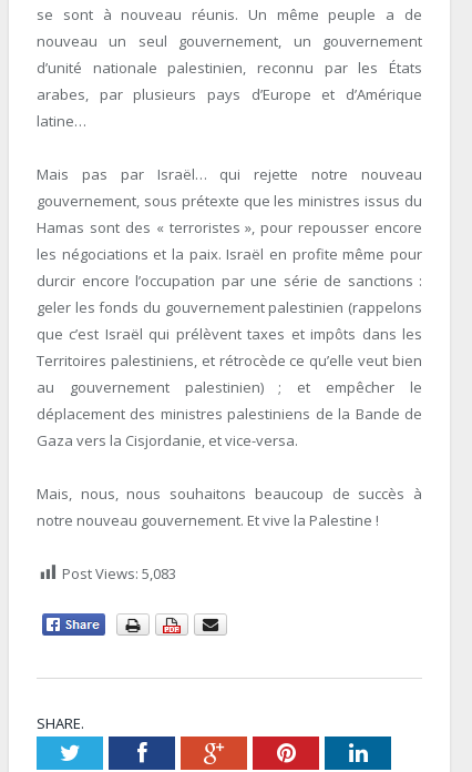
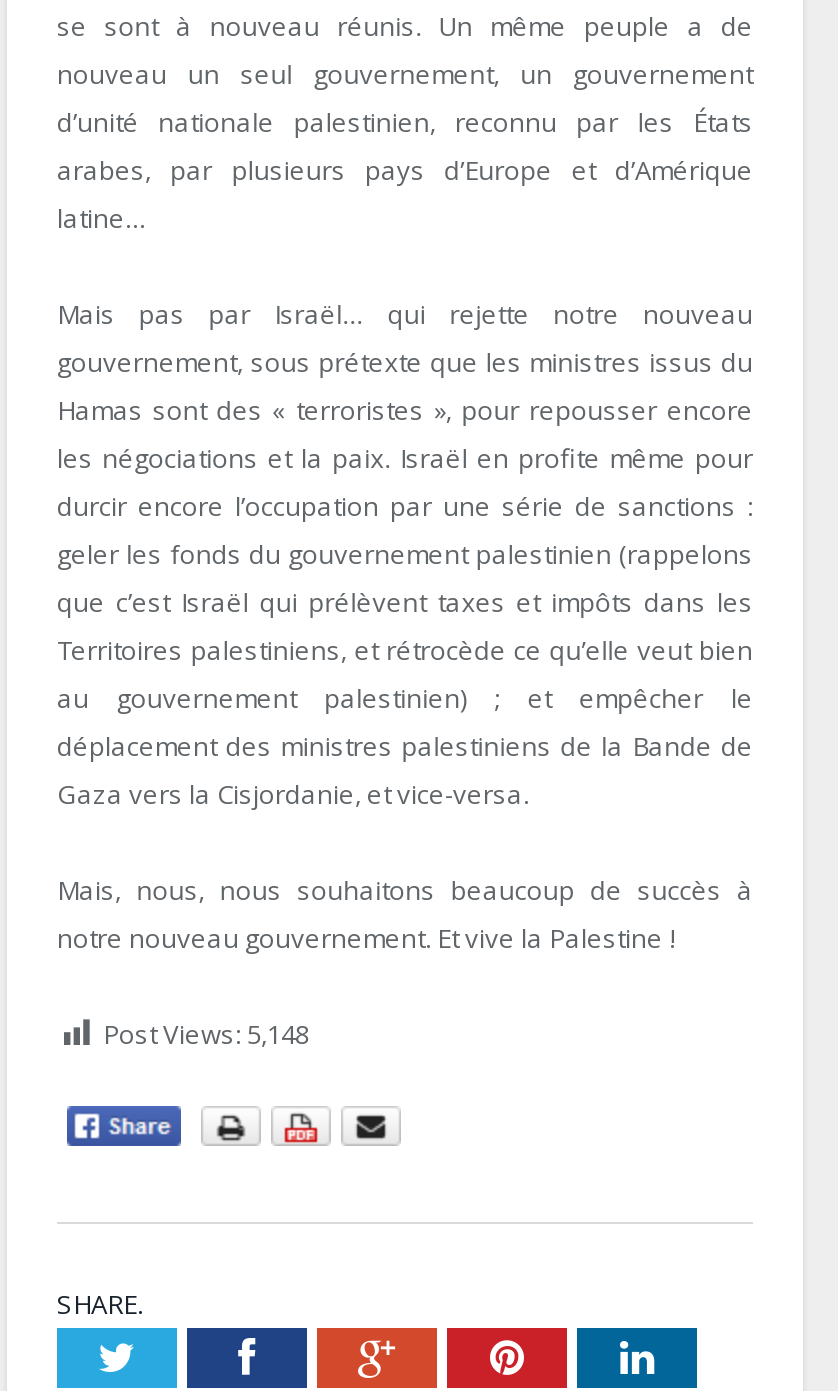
[62,563,176,583] Post Views: 5,083 -> [103,1016,309,1052] Post Views: 5,148

